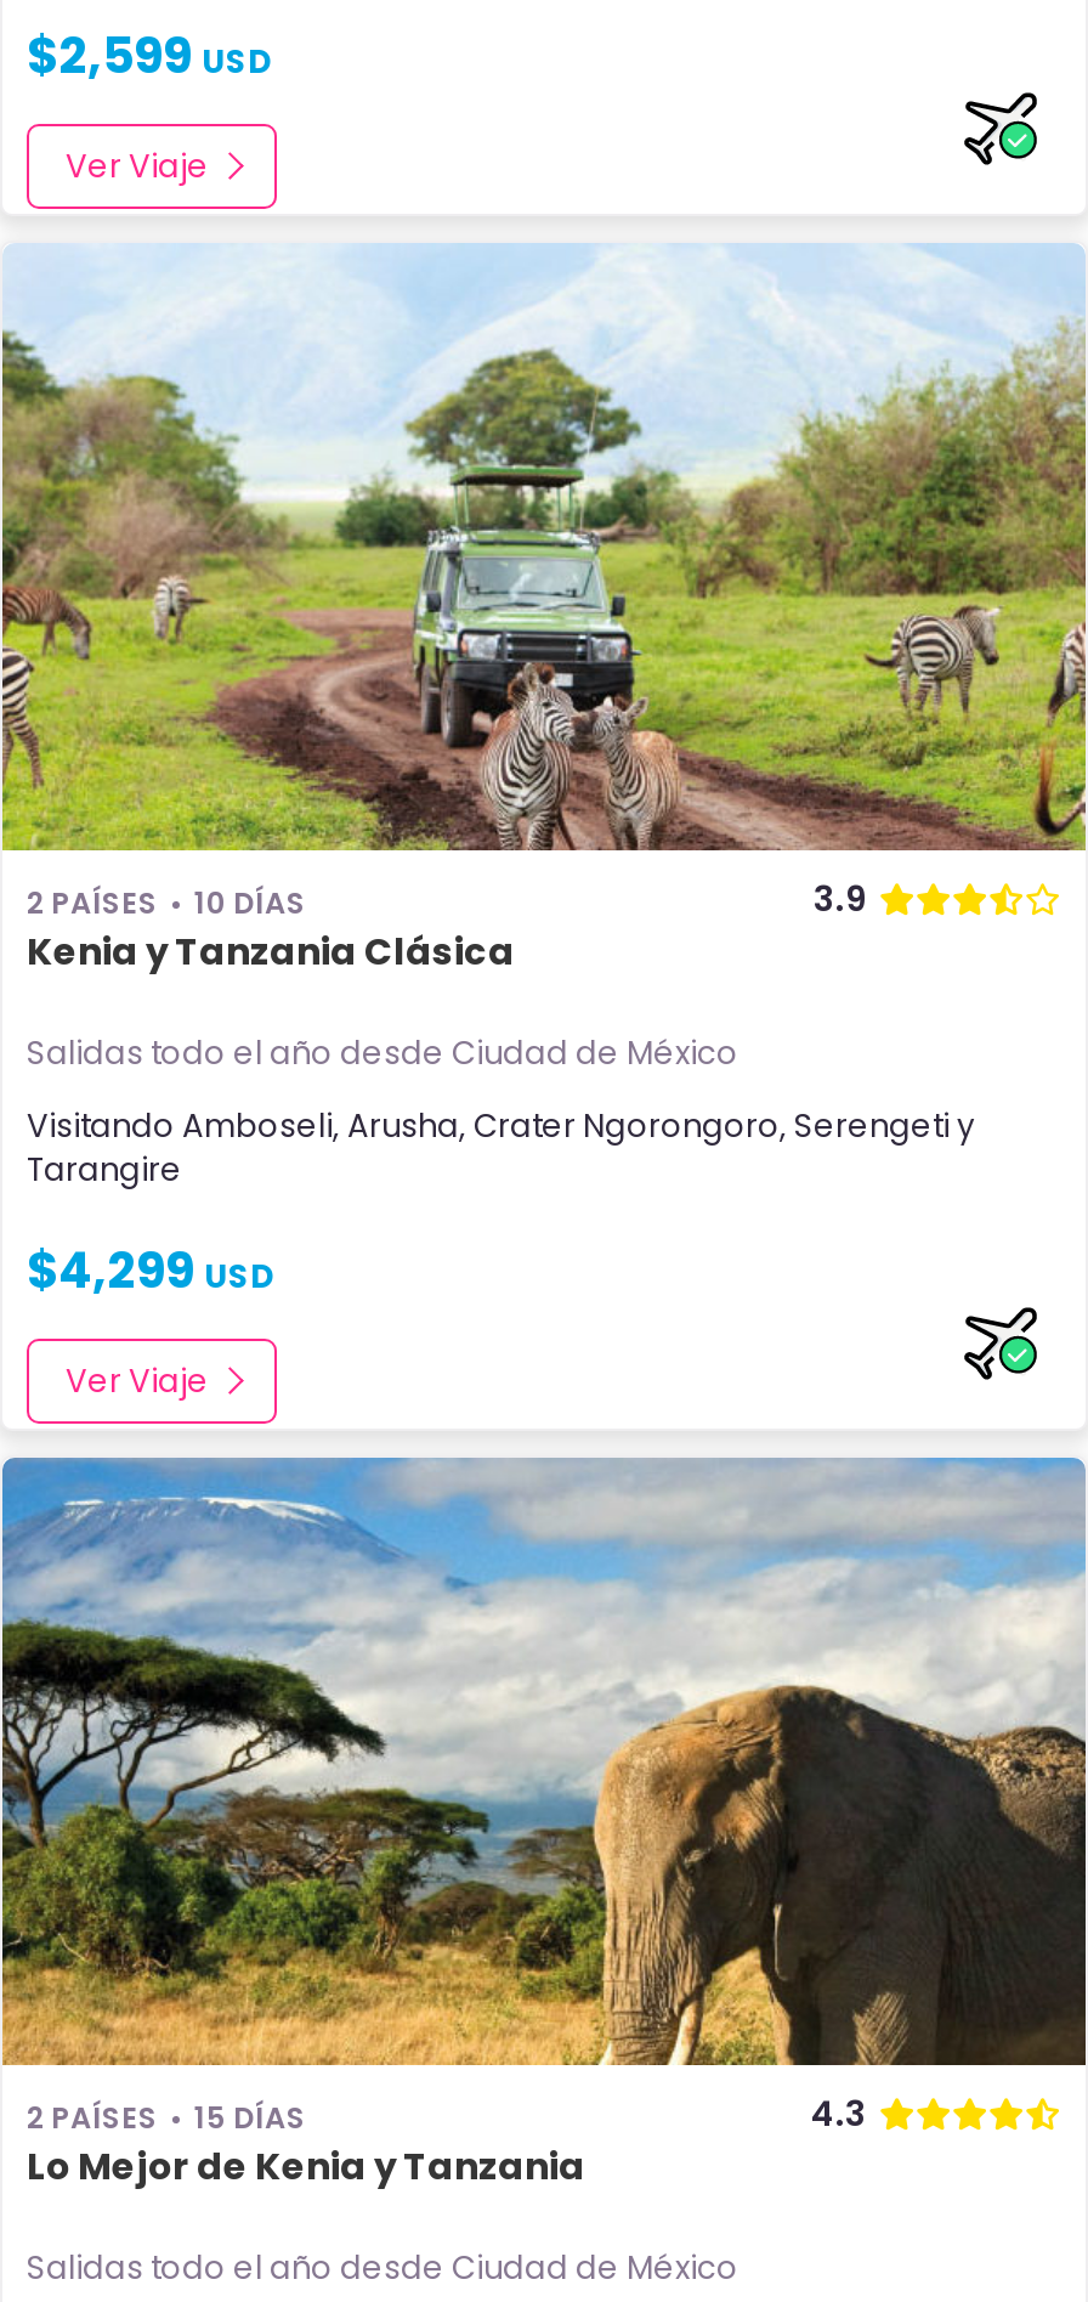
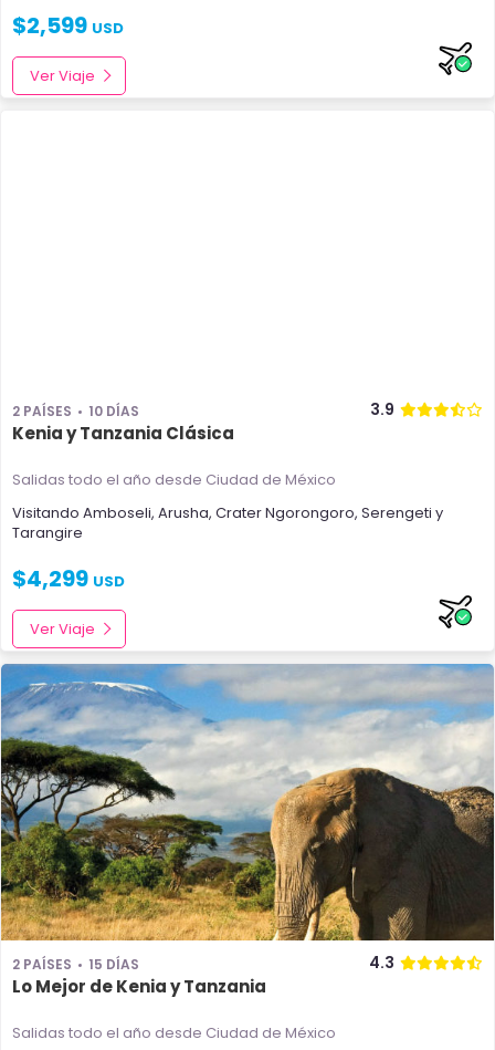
[7,243,1081,853] [image] -> none

